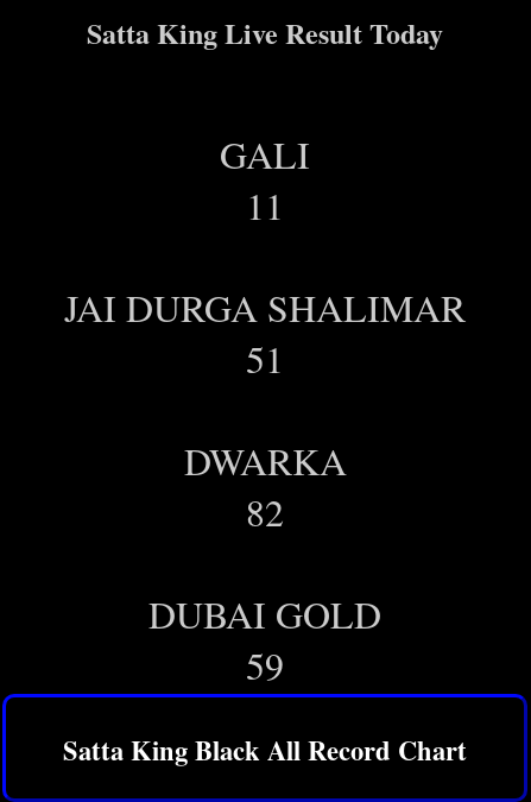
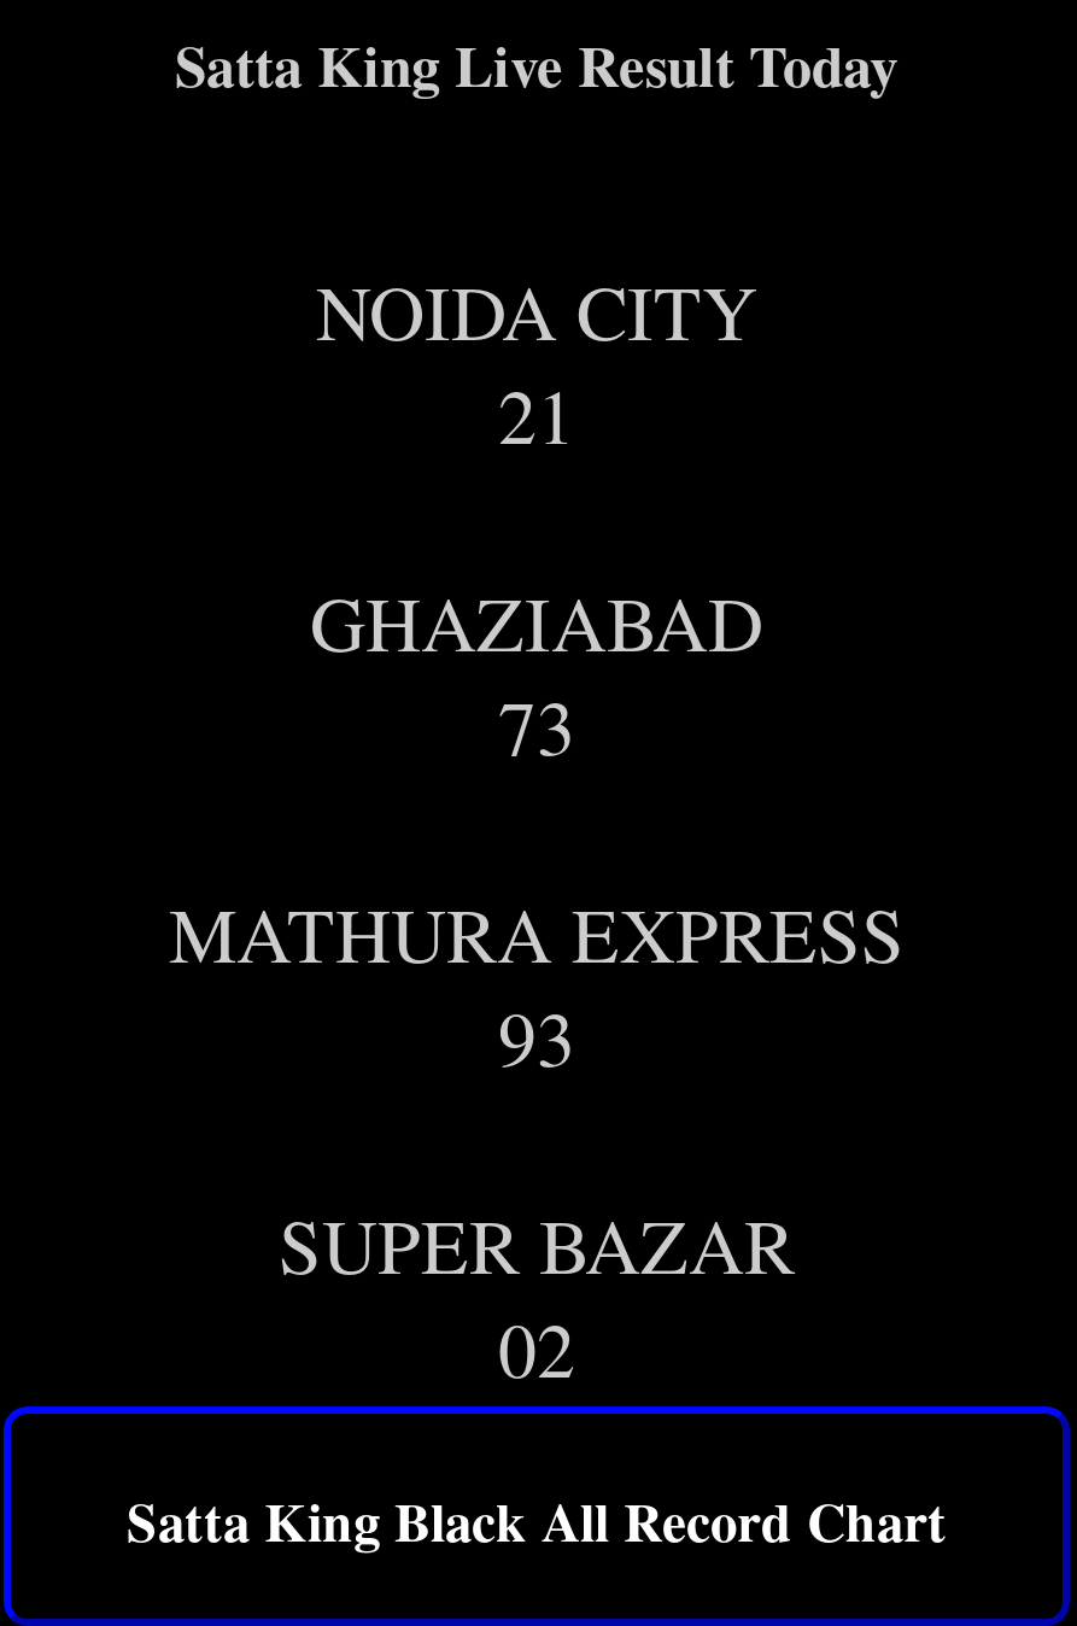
[220,128,310,230] GALI | 11 -> [316,257,757,464] NOIDA CITY | 21
[64,281,466,383] JAI DURGA SHALIMAR | 51 -> [310,568,763,776] GHAZIABAD | 73
[184,434,346,536] DWARKA | 82 -> [169,879,905,1087] MATHURA EXPRESS | 93
[148,588,381,690] DUBAI GOLD | 59 -> [279,1191,795,1398] SUPER BAZAR | 02

